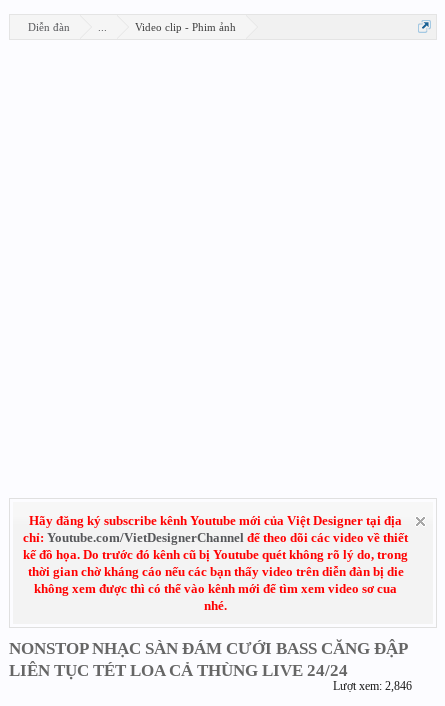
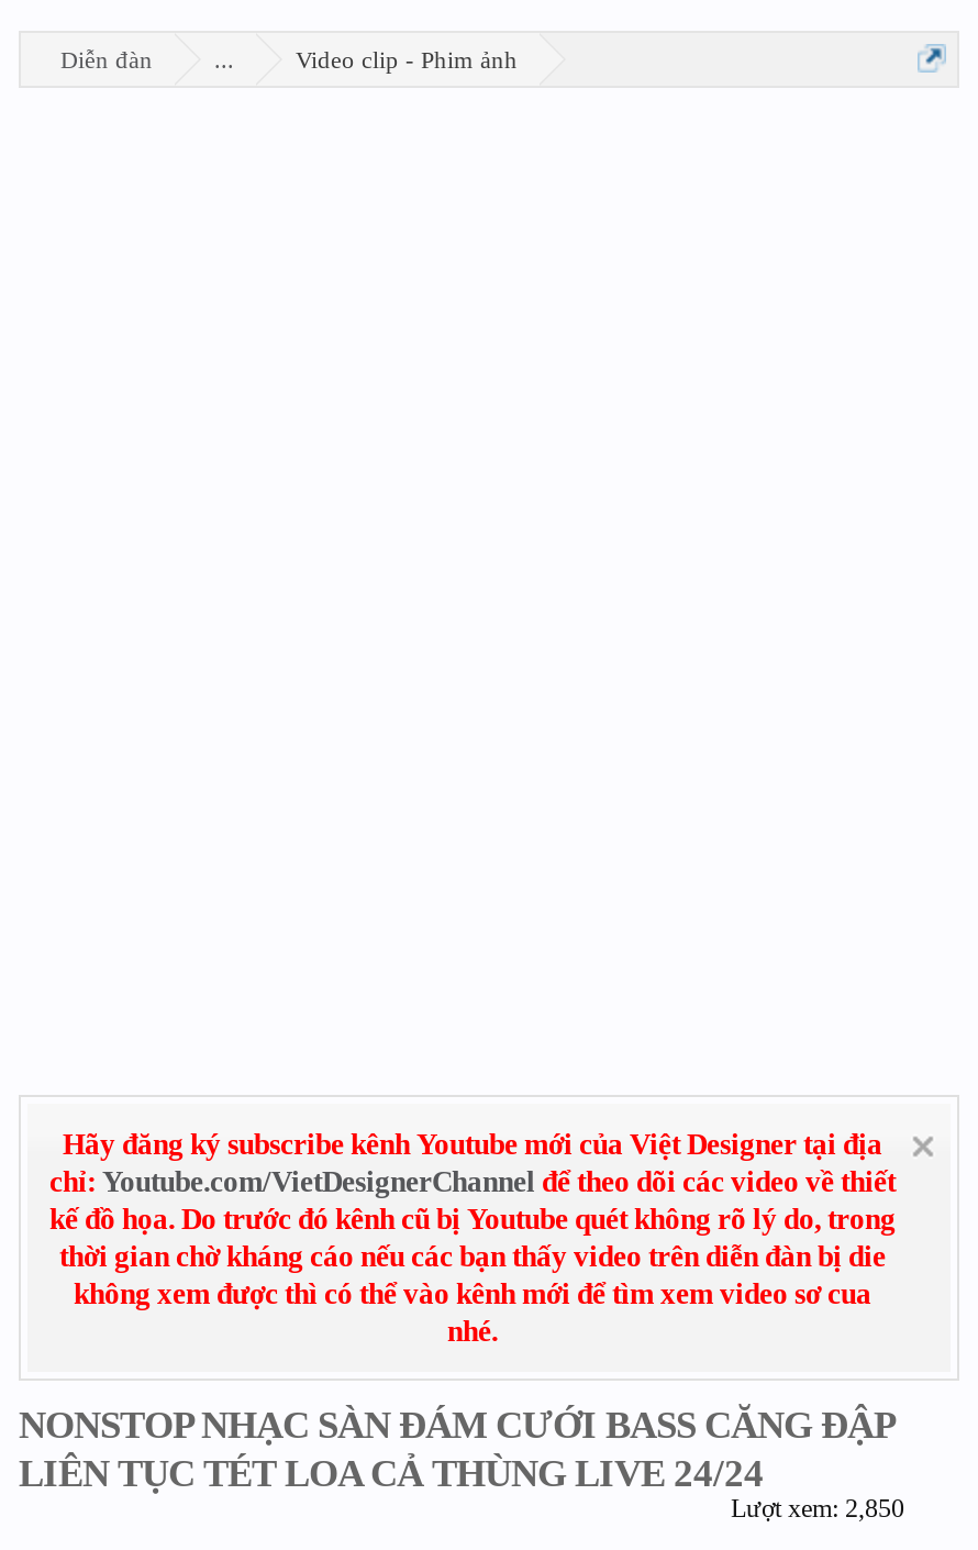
[333,679,412,693] Lượt xem: 2,846 -> [731,1493,904,1524] Lượt xem: 2,850

